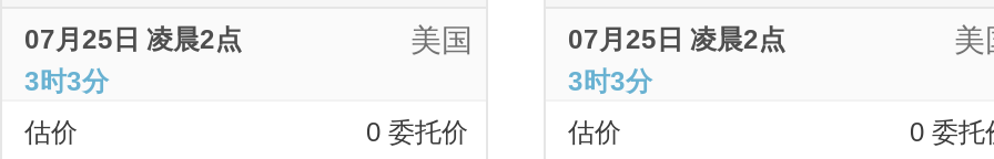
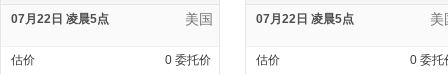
[24,24,242,55] 07月25日 凌晨2点 -> [11,12,109,26] 07月22日 凌晨5点
[568,24,785,55] 07月25日 凌晨2点 -> [256,12,354,26] 07月22日 凌晨5点
[24,66,109,97] 3时3分 -> none
[568,66,652,97] 3时3分 -> none

